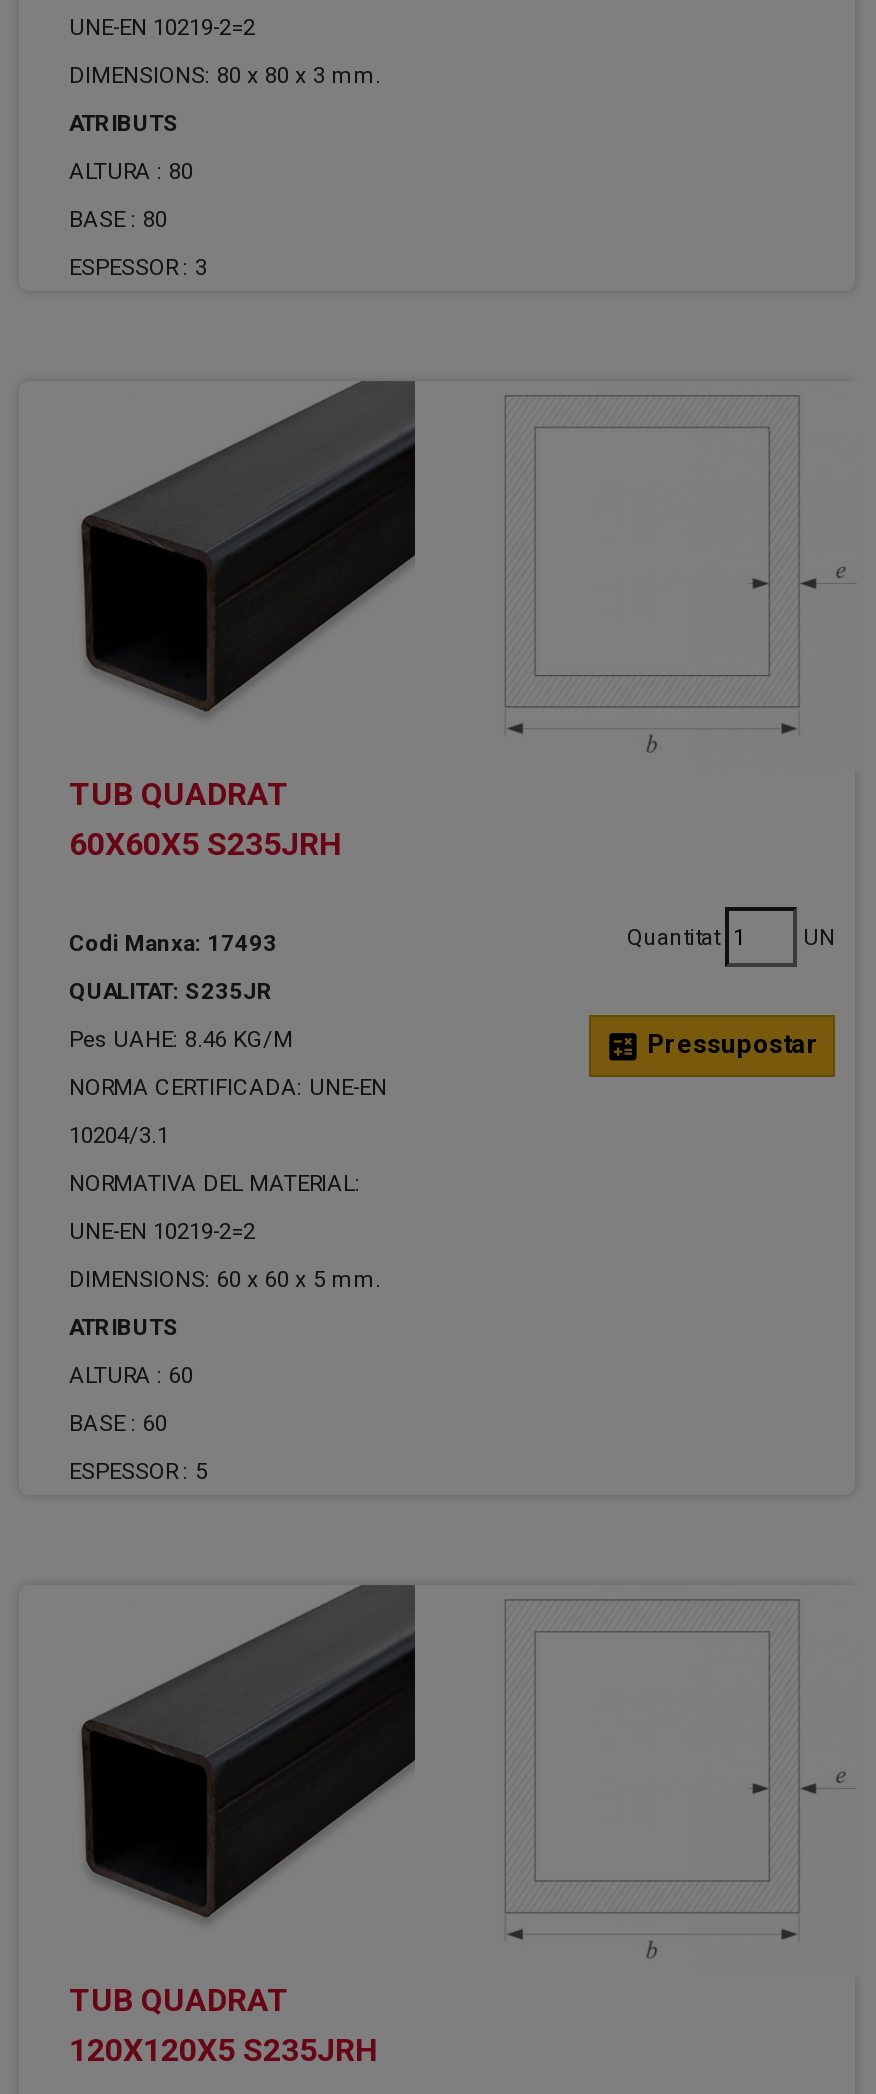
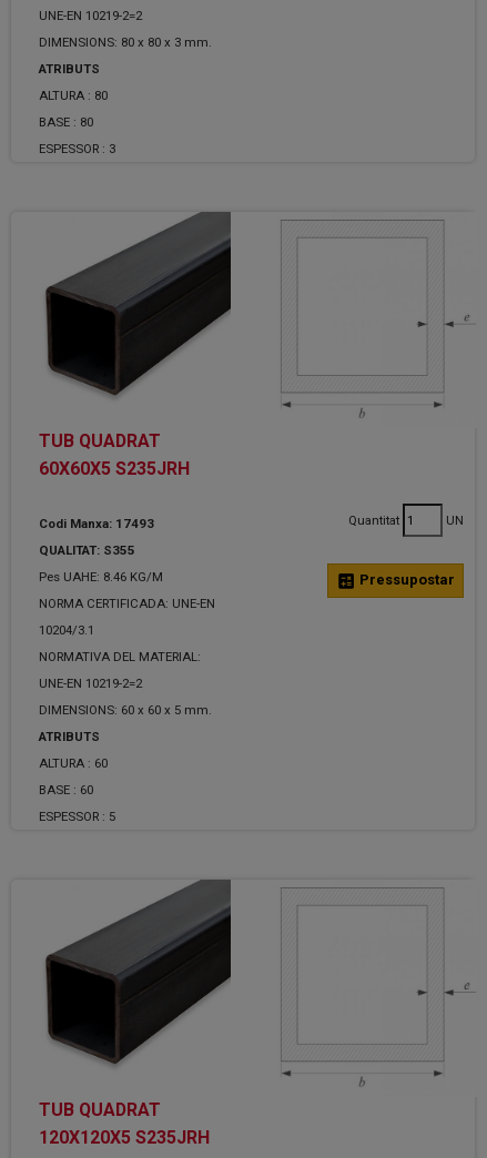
[69,978,273,1006] QUALITAT: S235JR -> [39,543,135,558] QUALITAT: S355

